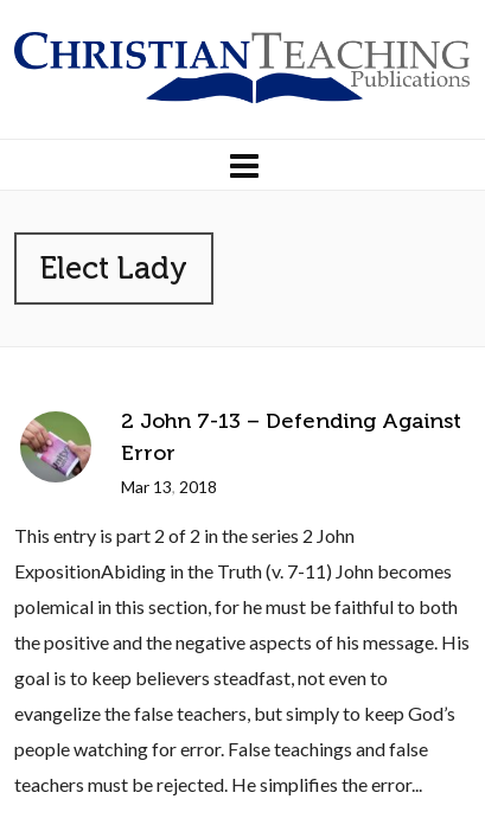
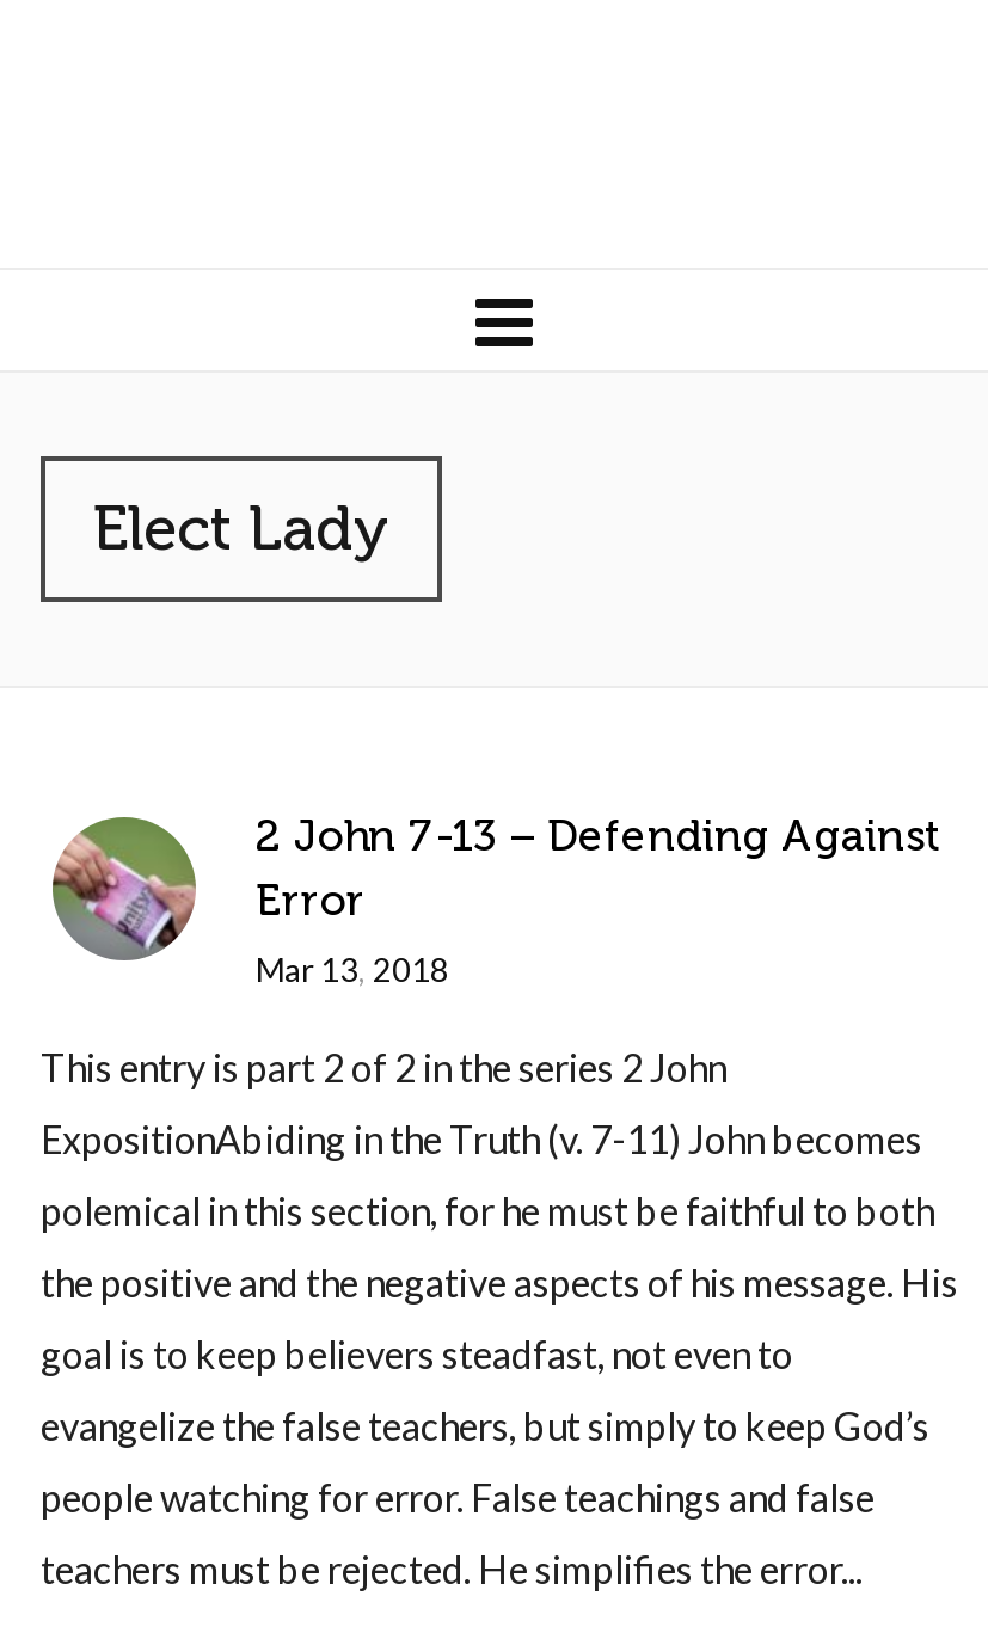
[13,31,471,104] [image] -> none

